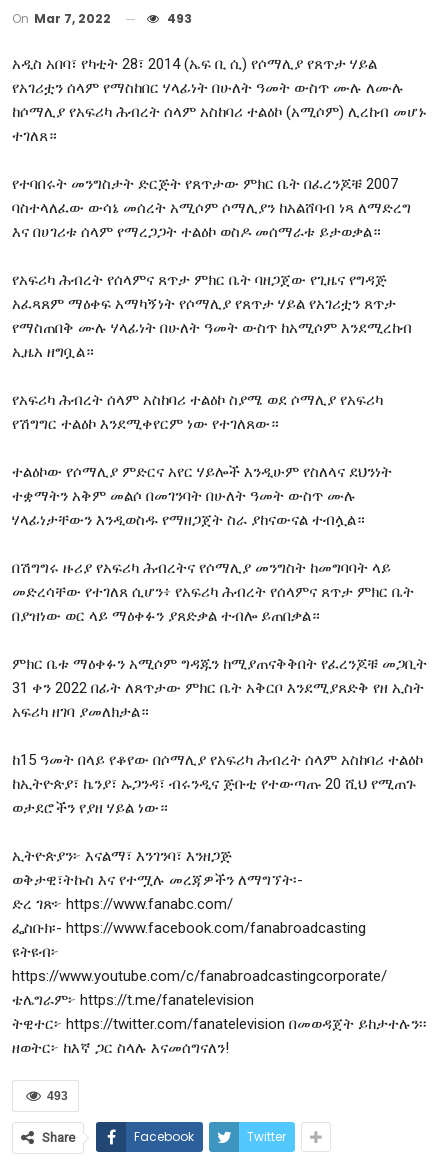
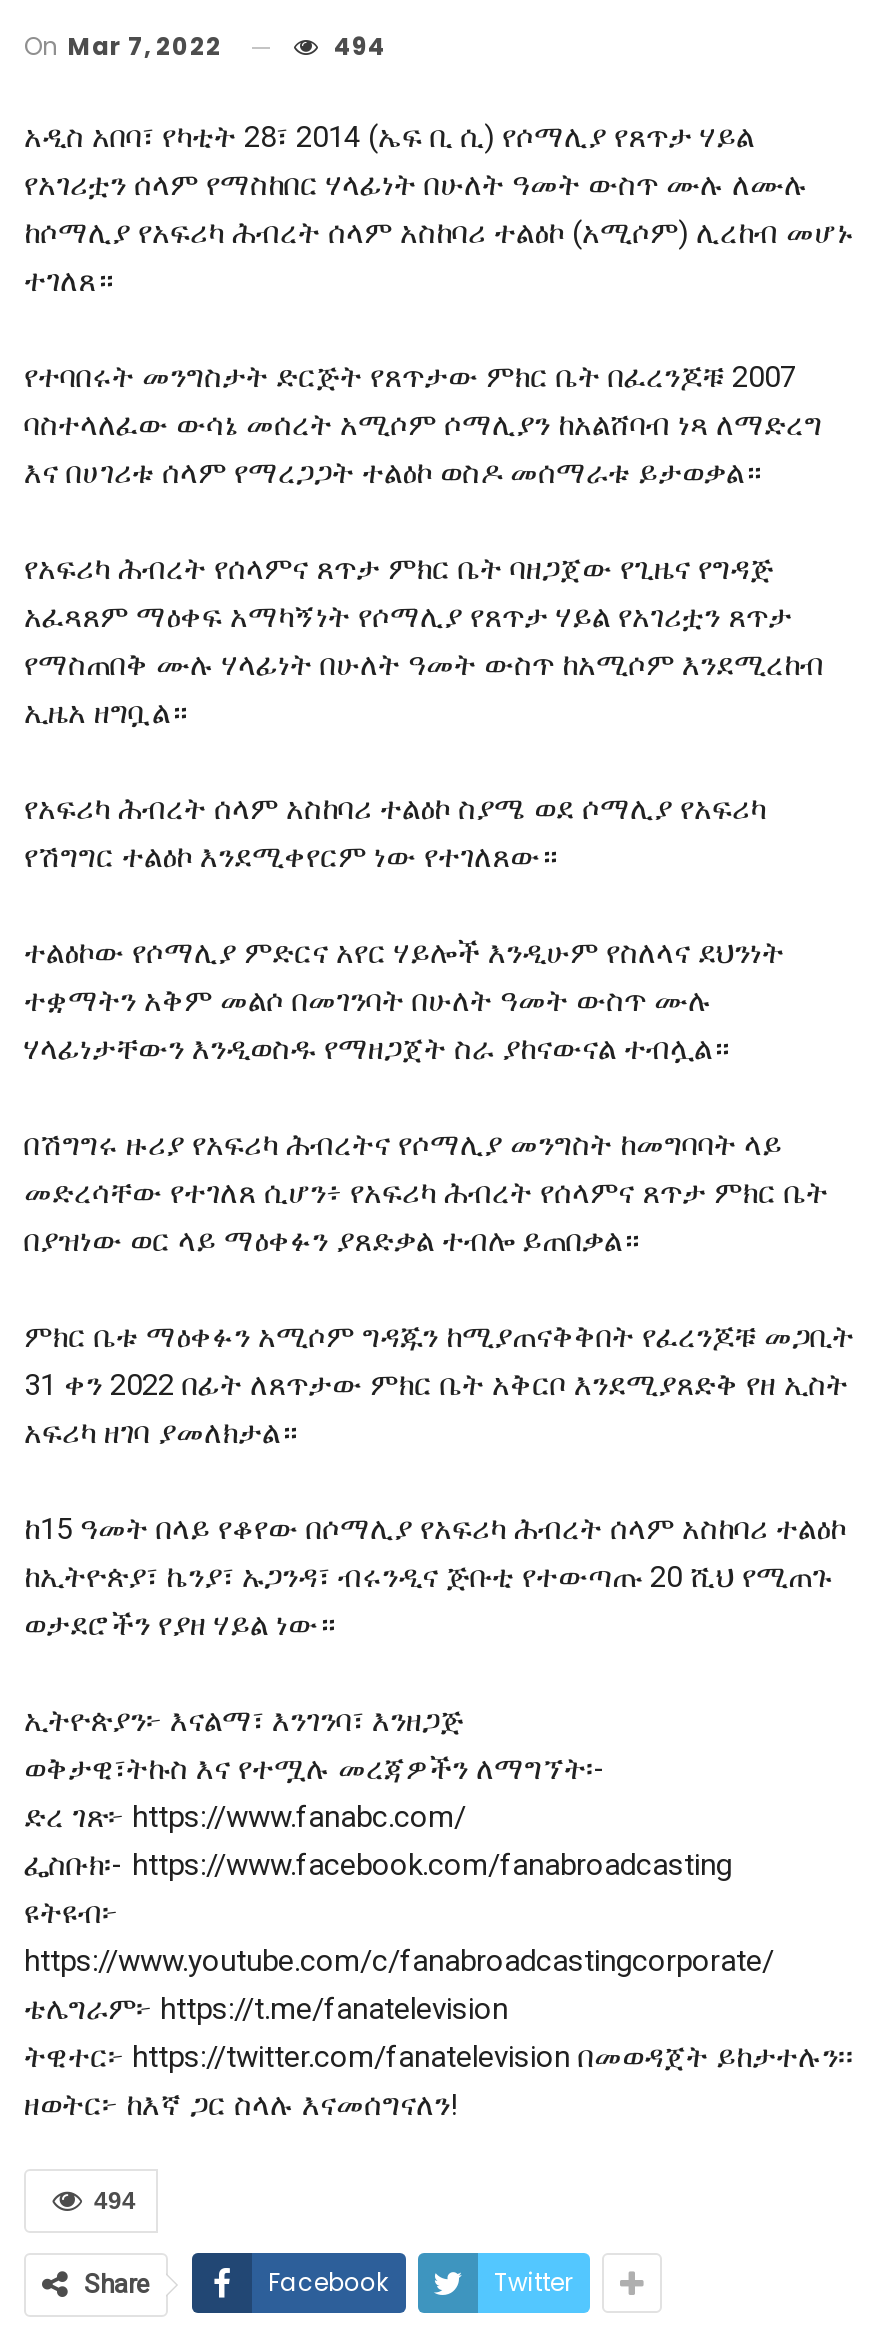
[167,10,192,27] 493 -> [334,28,386,62] 494
[47,1089,68,1103] 493 -> [94,2186,136,2214] 494

